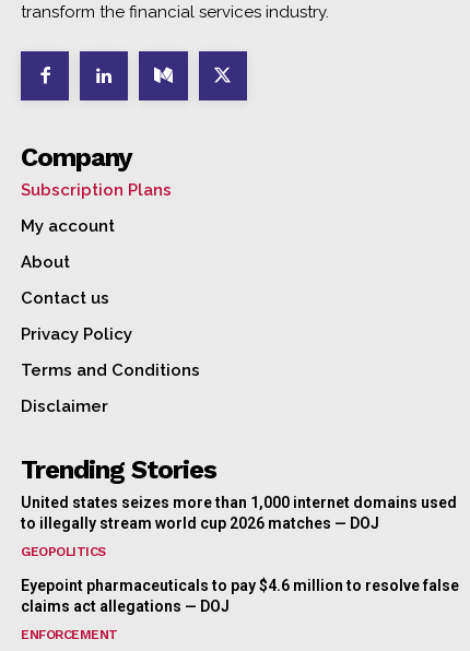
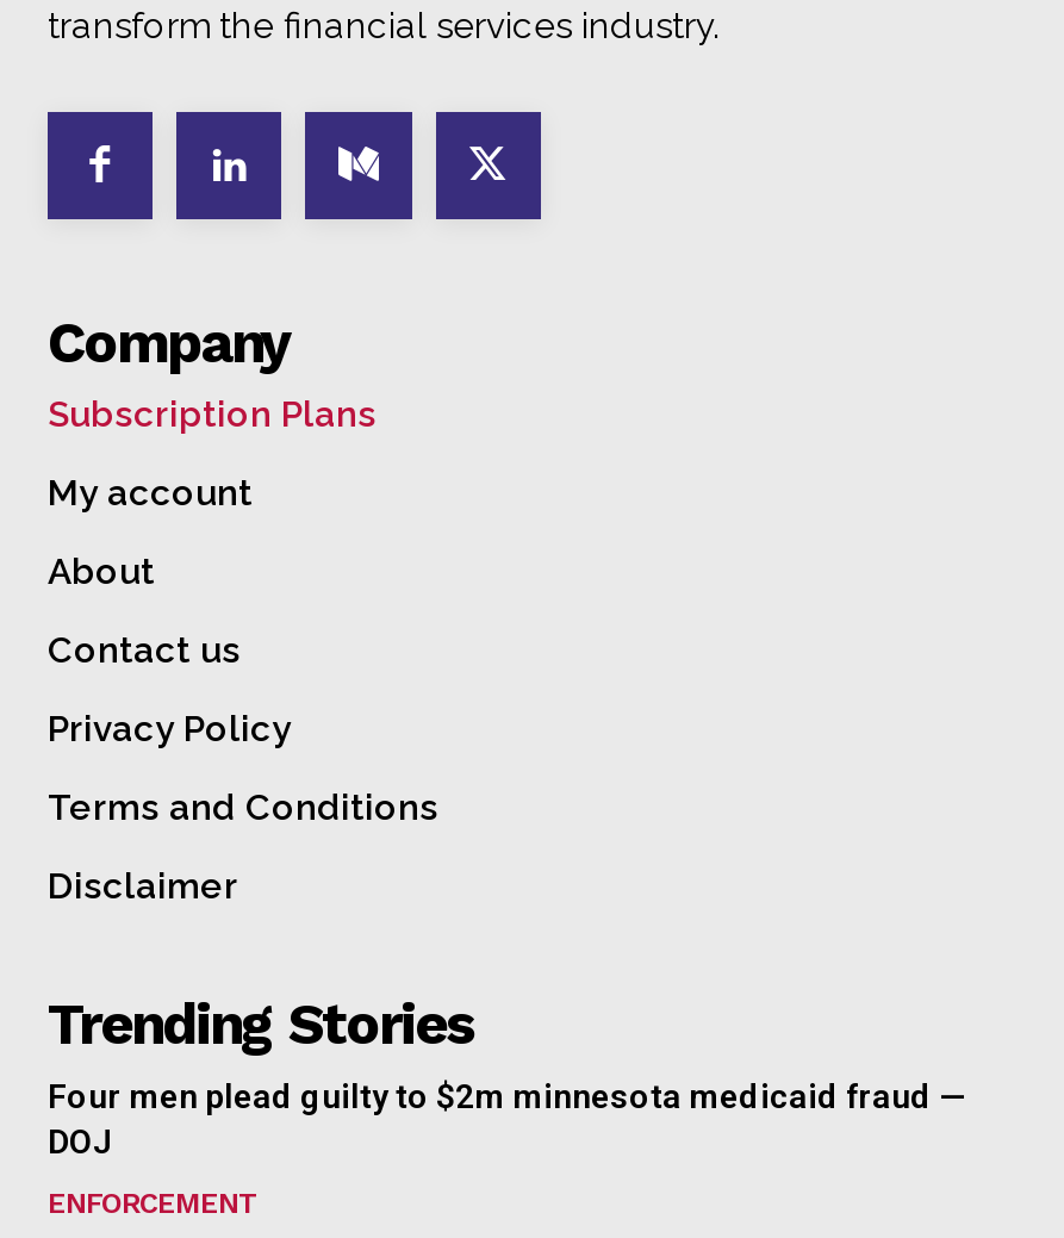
[21,493,459,615] United states seizes more than 1,000 internet domains used | to illegally stream world cup 2026 matches — DOJ | GEOPOLITICS | Eyepoint pharmaceuticals to pay $4.6 million to resolve false | claims act allegations — DOJ -> [48,1076,965,1160] Four men plead guilty to $2m minnesota medicaid fraud — | DOJ

